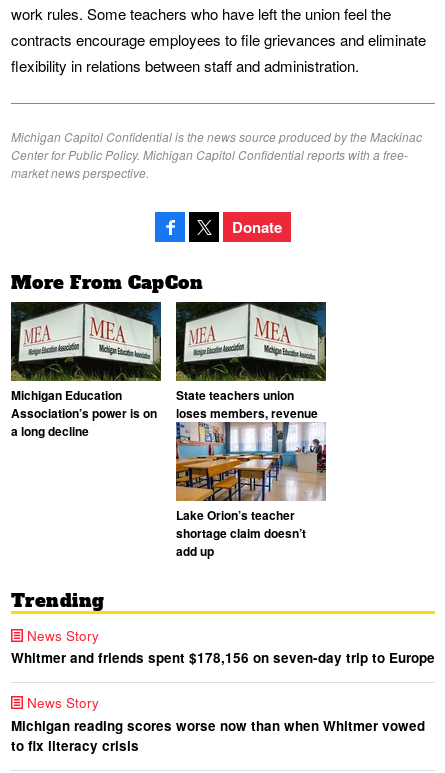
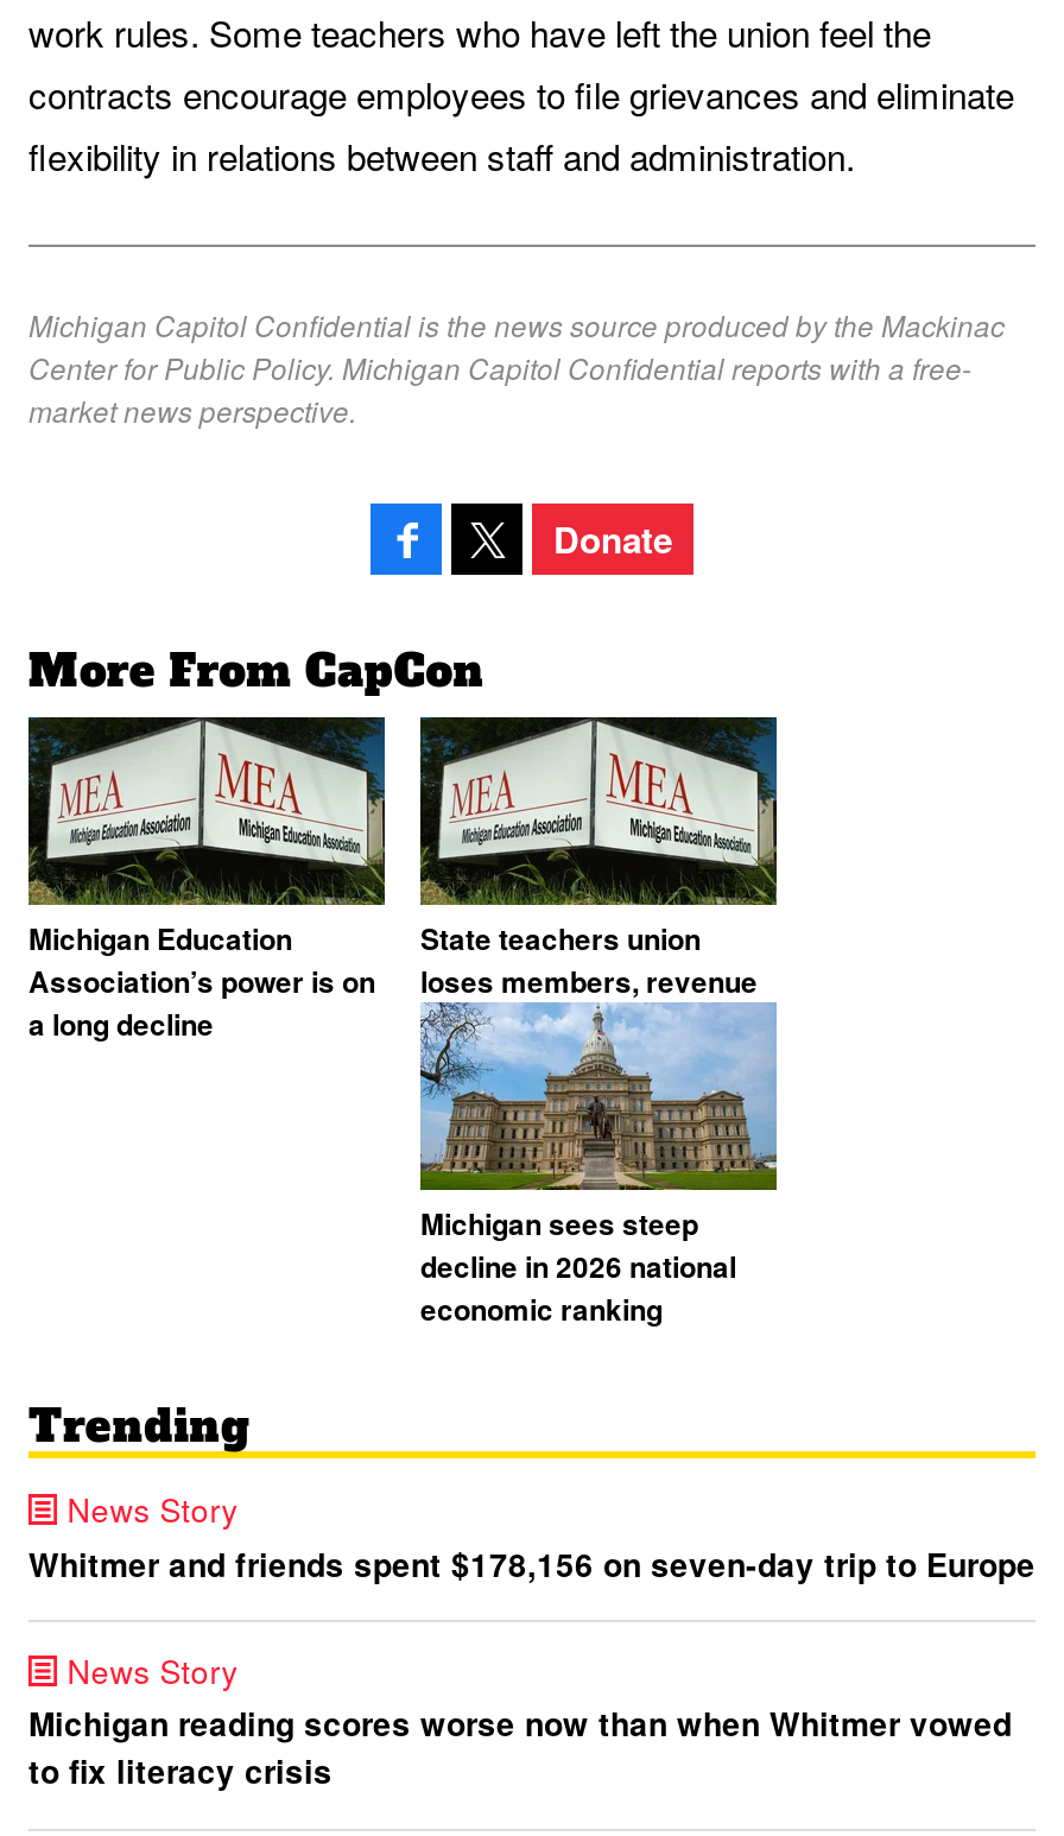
[175,423,327,560] [image] | Lake Orion’s teacher | shortage claim doesn’t | add up -> [418,1002,779,1329] [image] | Michigan sees steep | decline in 2026 national | economic ranking

